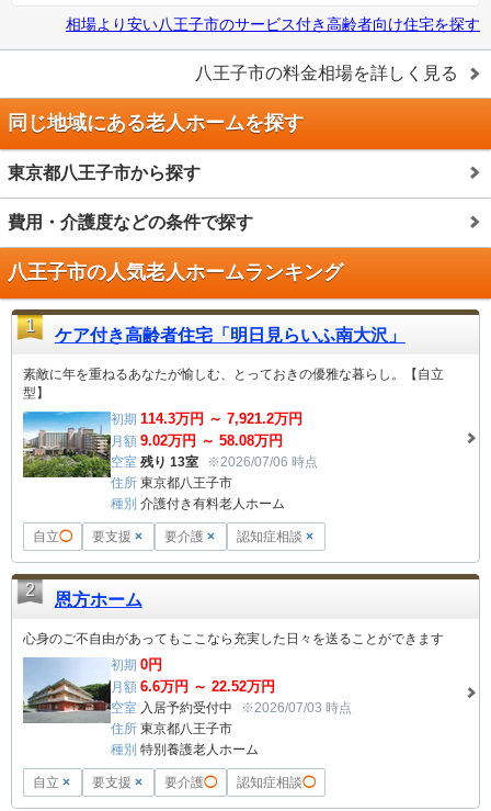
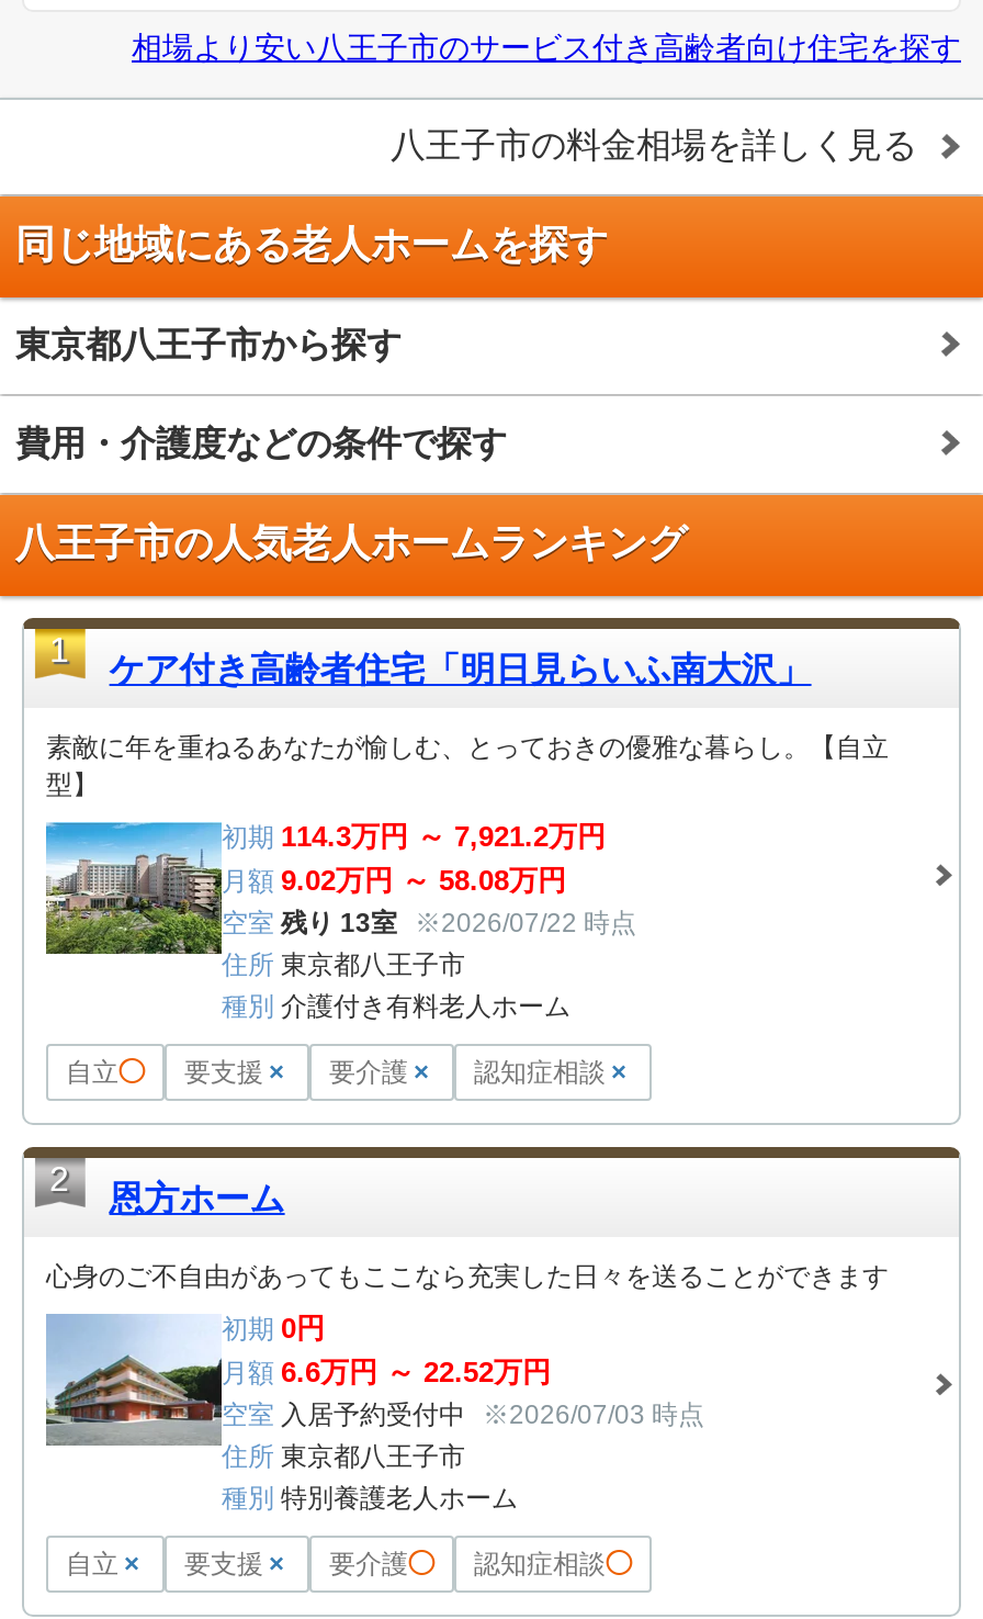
[111,455,318,470] 空室 残り 13室 ※2026/07/06 時点 -> [222,908,636,939] 空室 残り 13室 ※2026/07/22 時点

